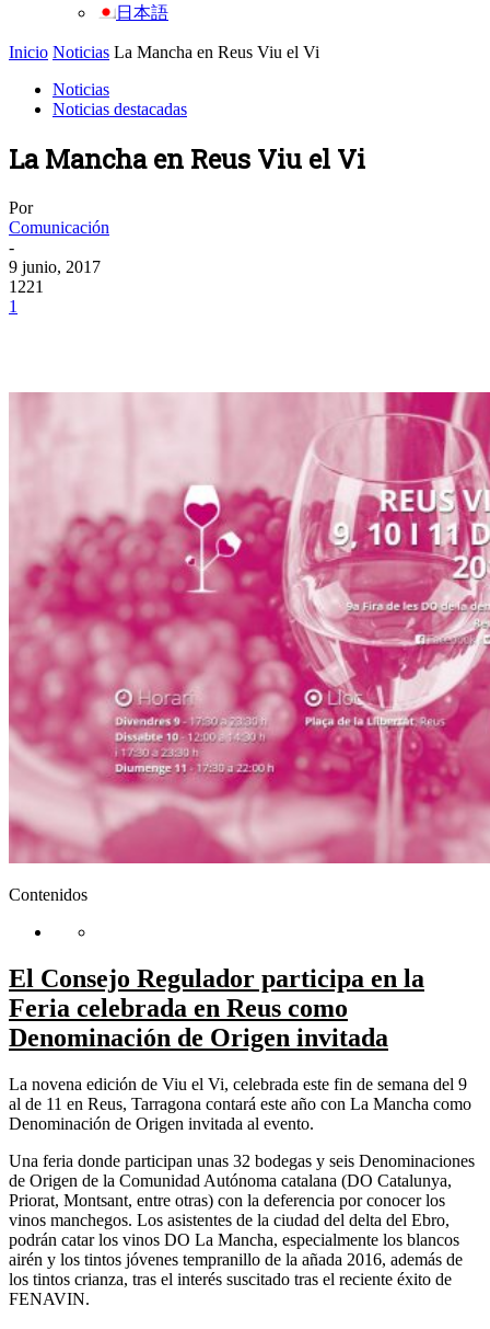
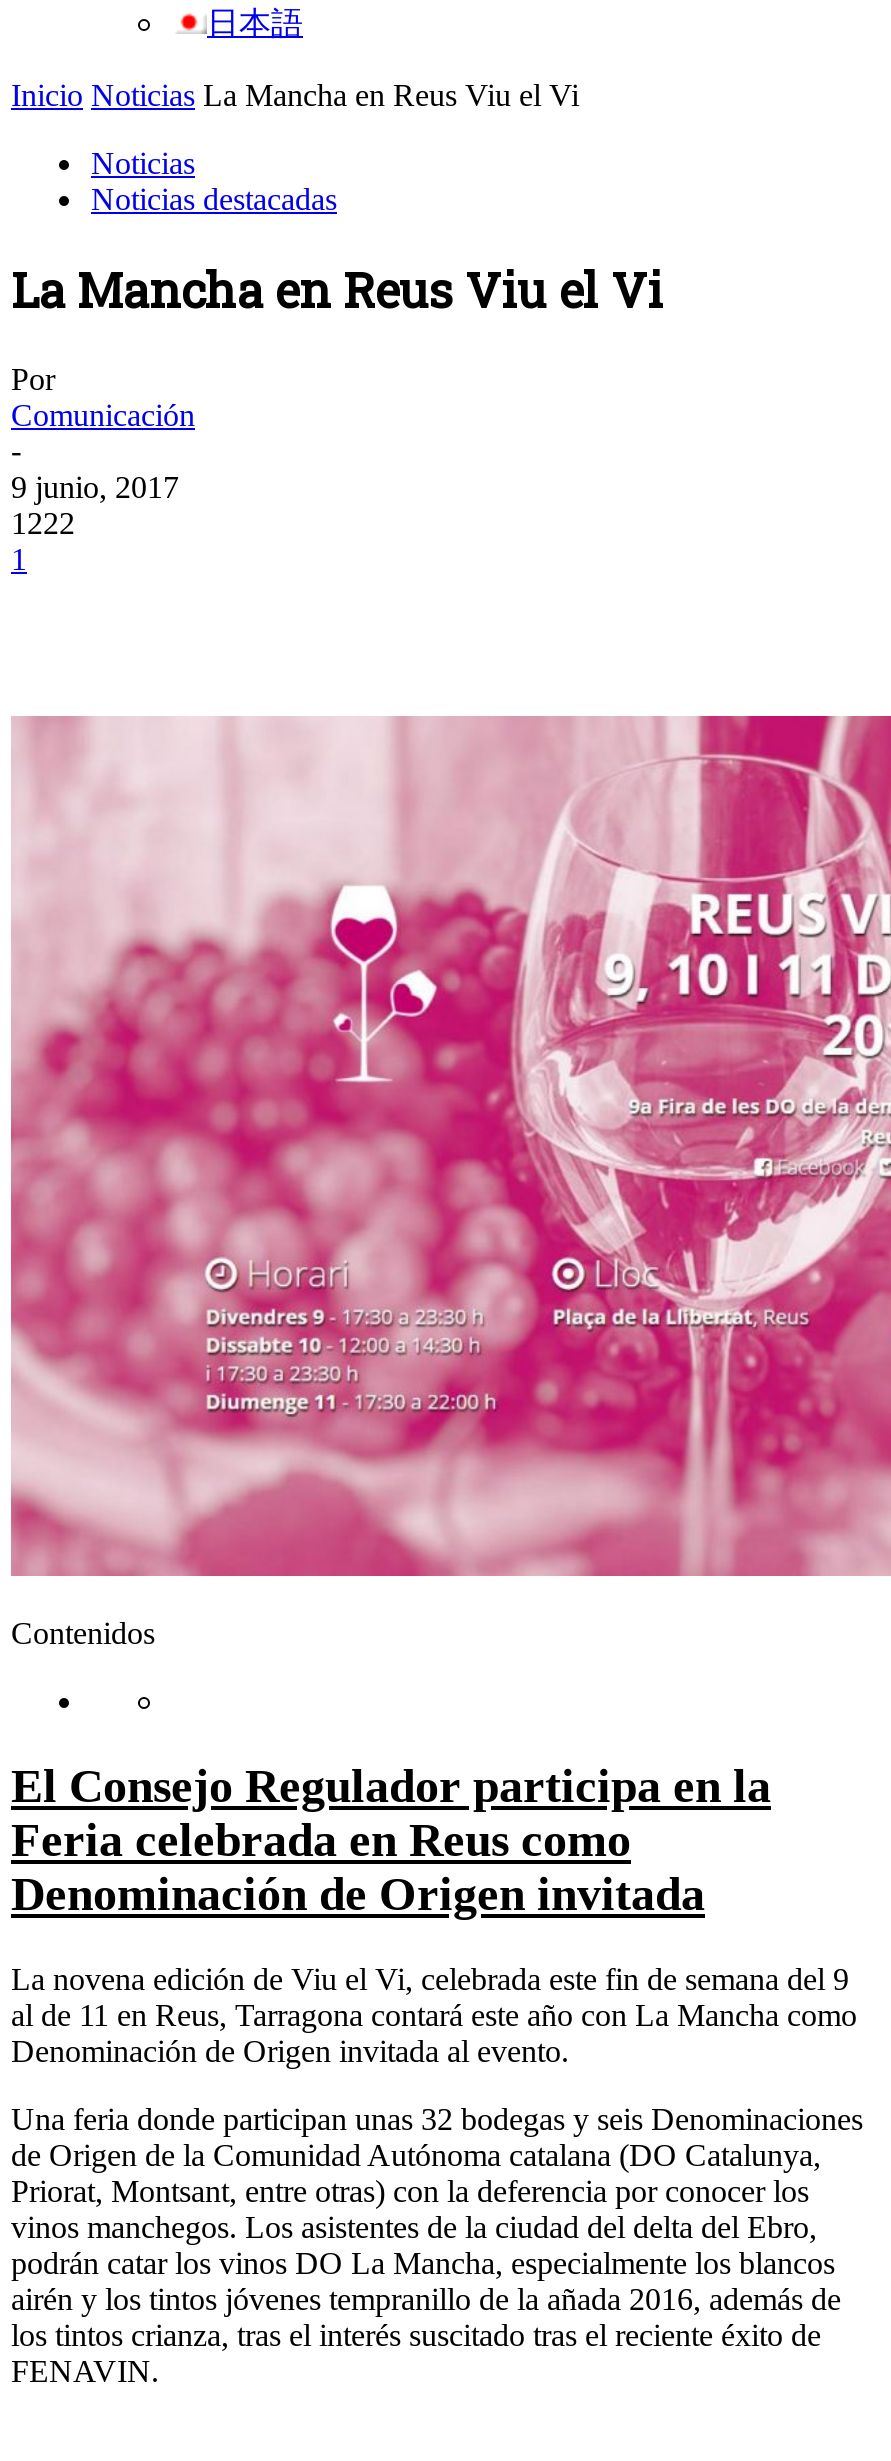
[9,277,44,296] 1221 -> [11,506,75,540] 1222

